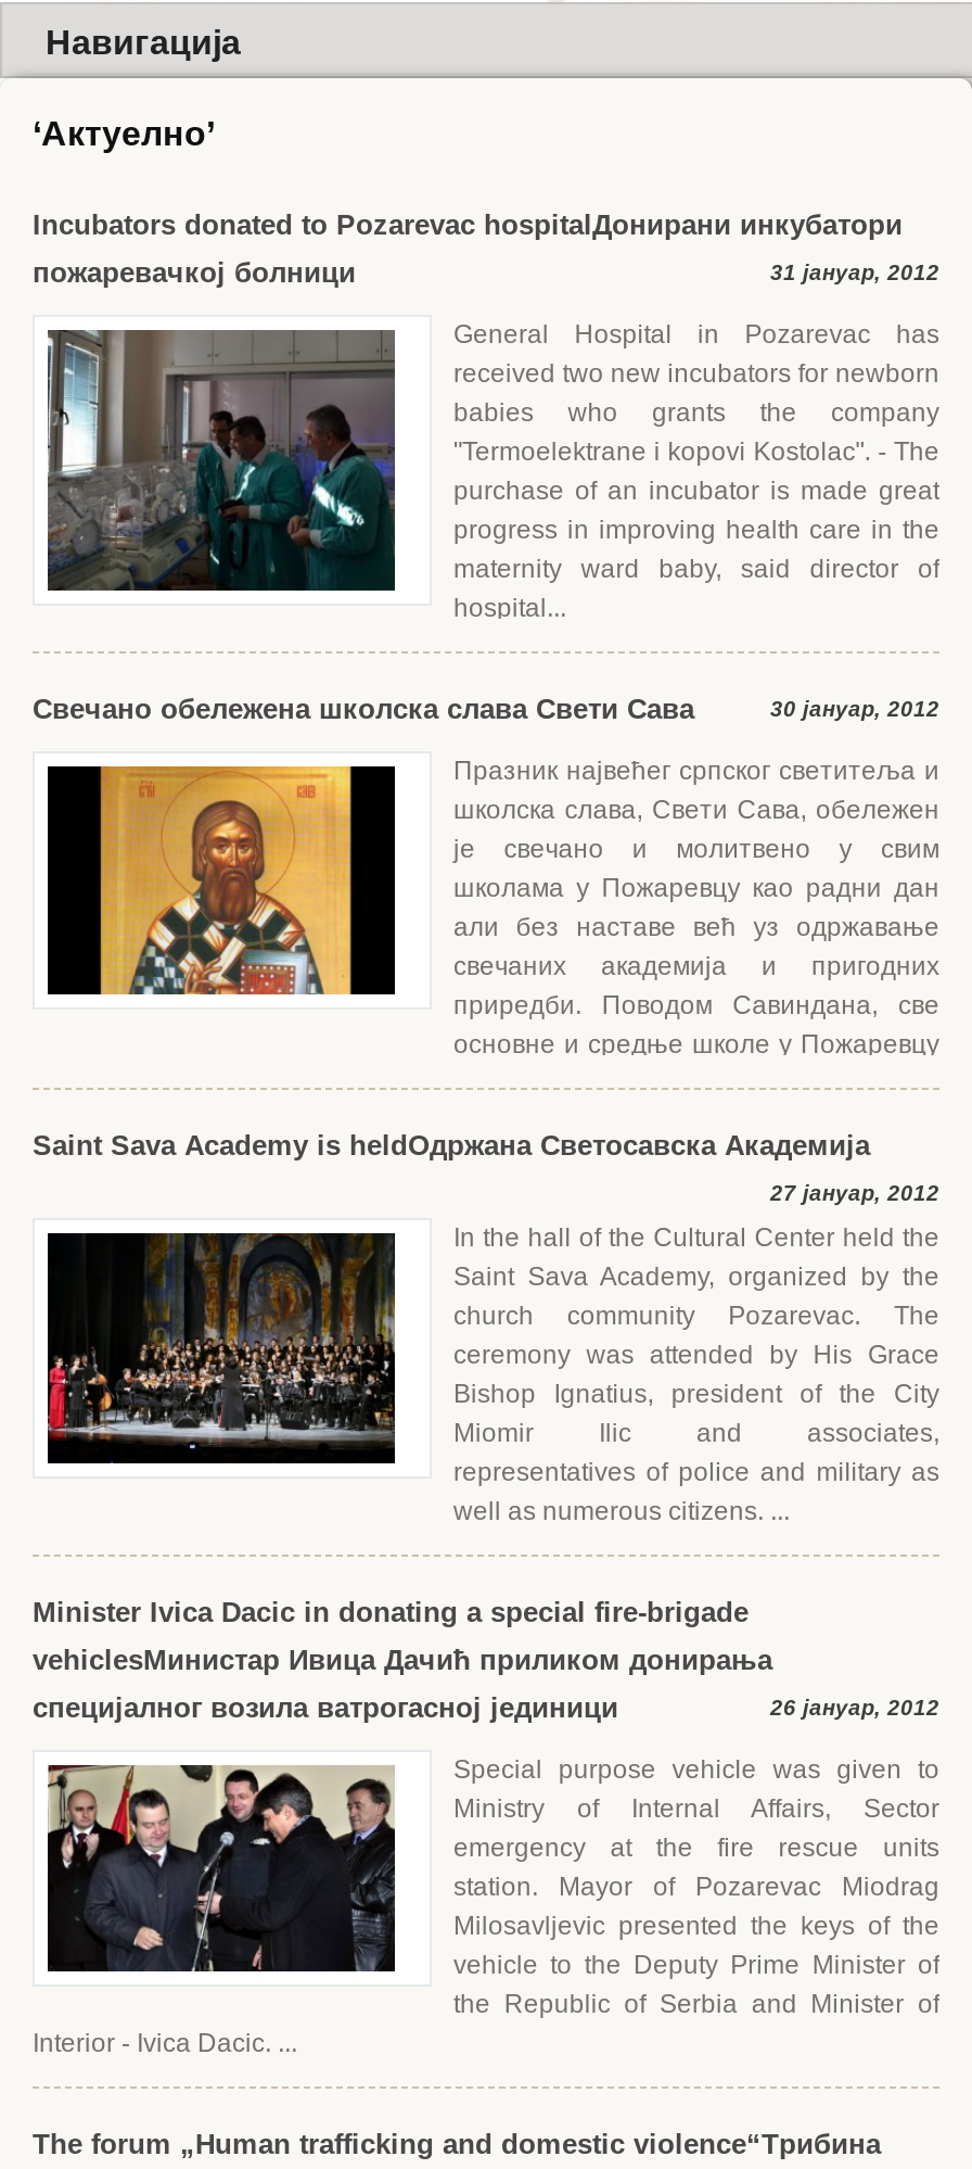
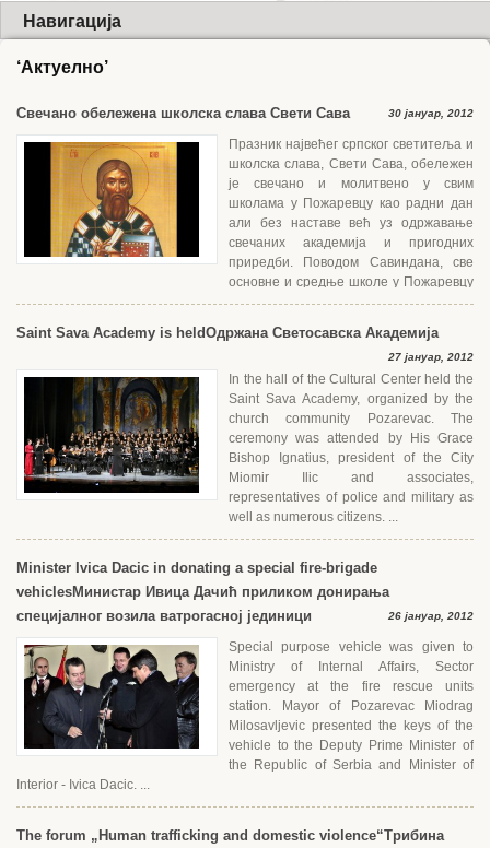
[33,208,939,623] [image] | Incubators donated to Pozarevac hospitalДонирани инкубатори | пожаревачкој болници | 31 јануар, 2012 | General Hospital in Pozarevac has | received two new incubators for newborn | babies who grants the company | "Termoelektrane i kopovi Kostolac". - The | purchase of an incubator is made great | progress in improving health care in the | maternity ward baby, said director of | hospital... -> none

